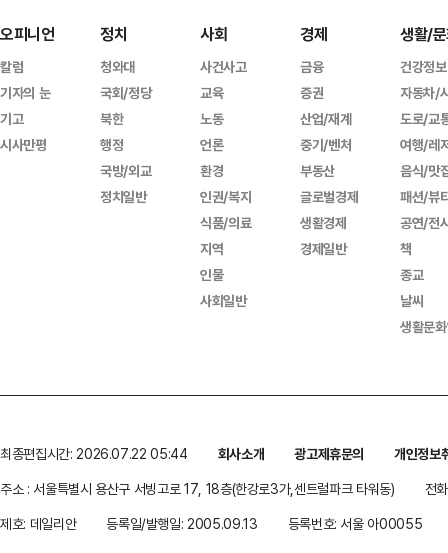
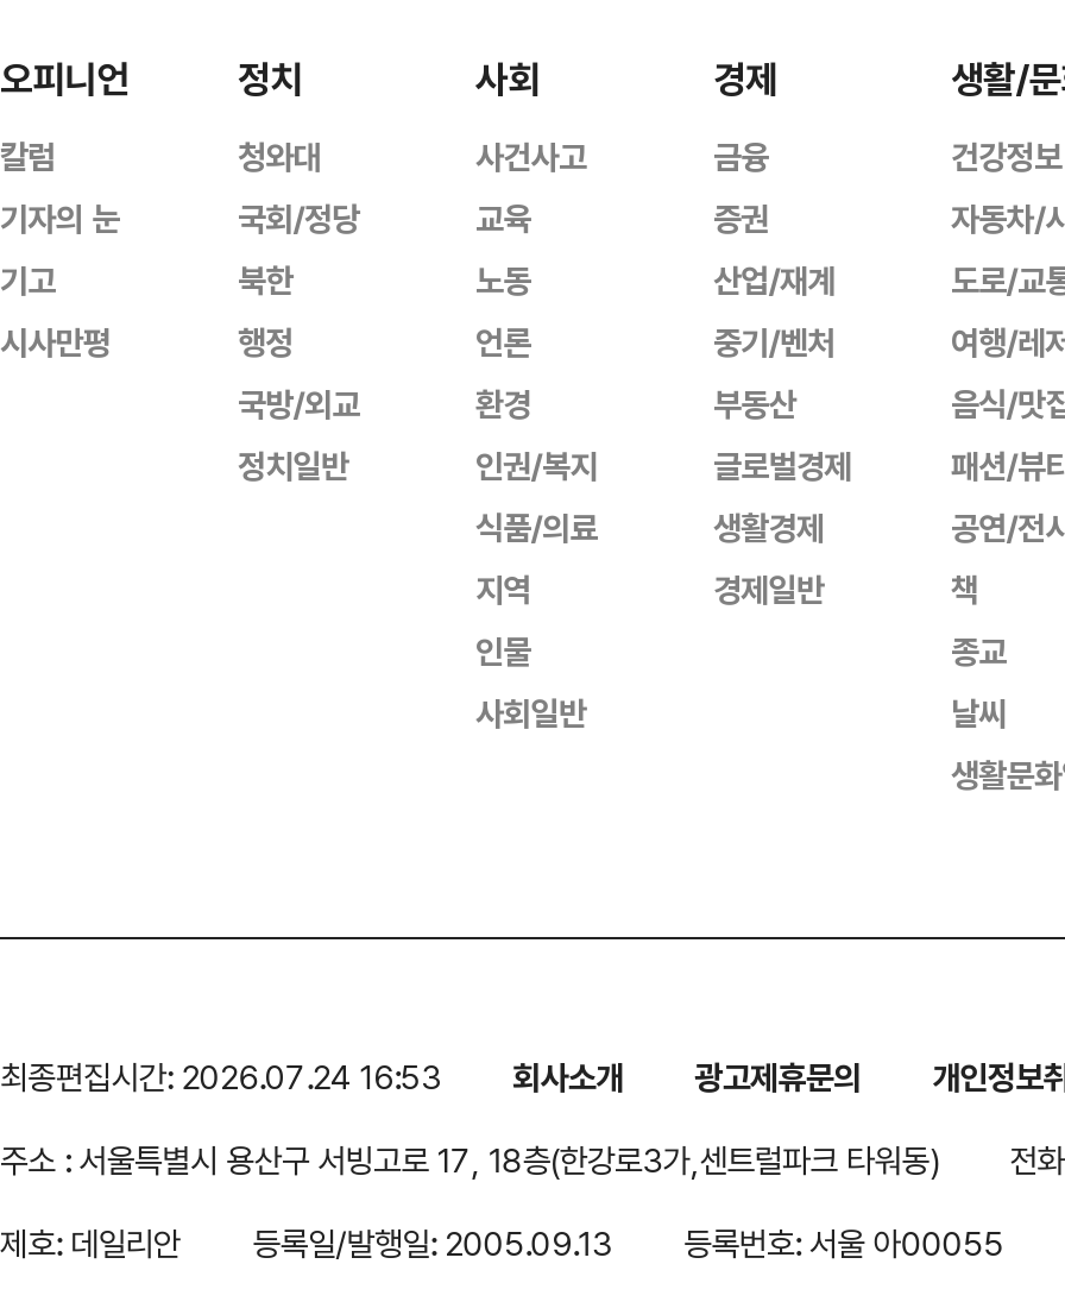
[0,444,188,463] 최종편집시간: 2026.07.22 05:44 -> [0,1054,441,1099] 최종편집시간: 2026.07.24 16:53

